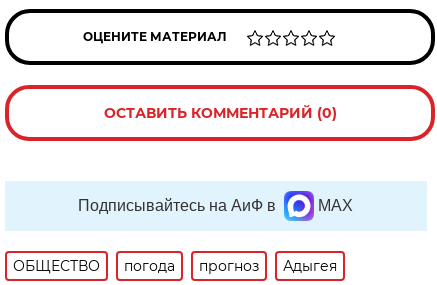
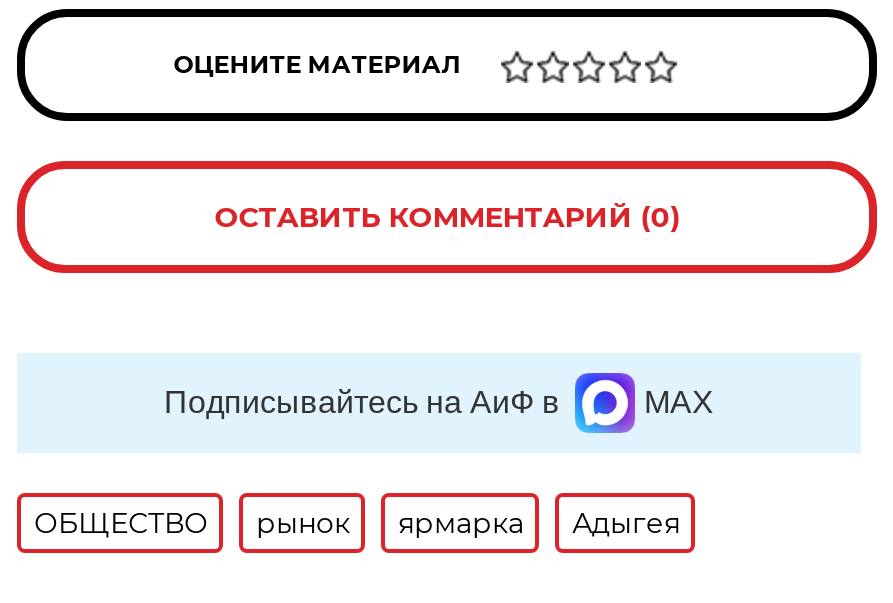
[124,257,259,275] погода | прогноз -> [256,506,524,542] рынок | ярмарка

